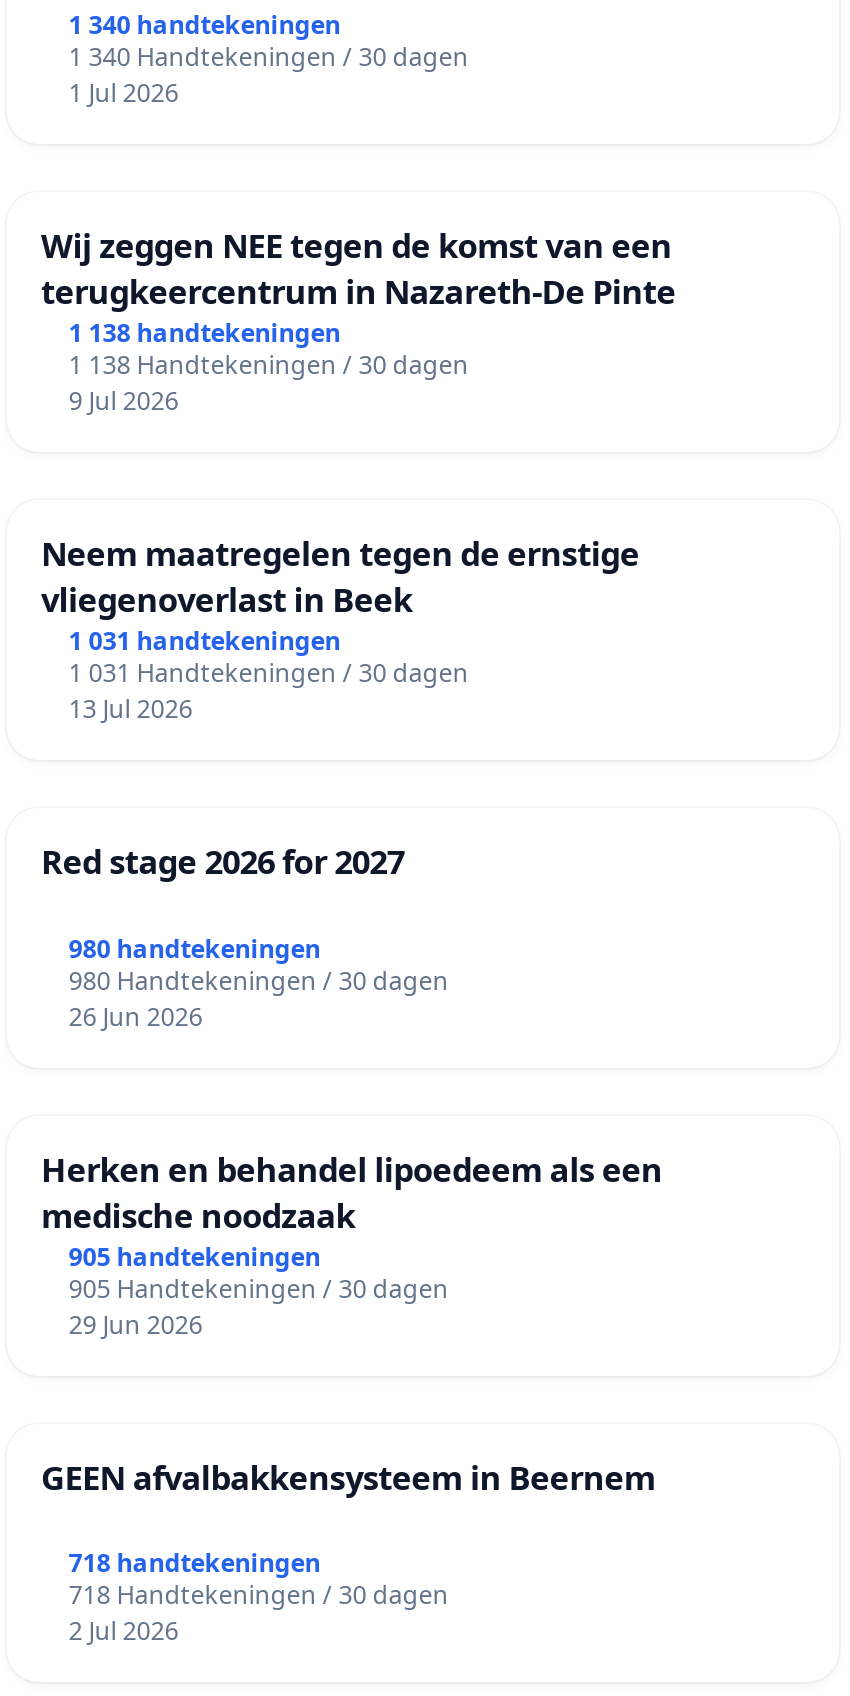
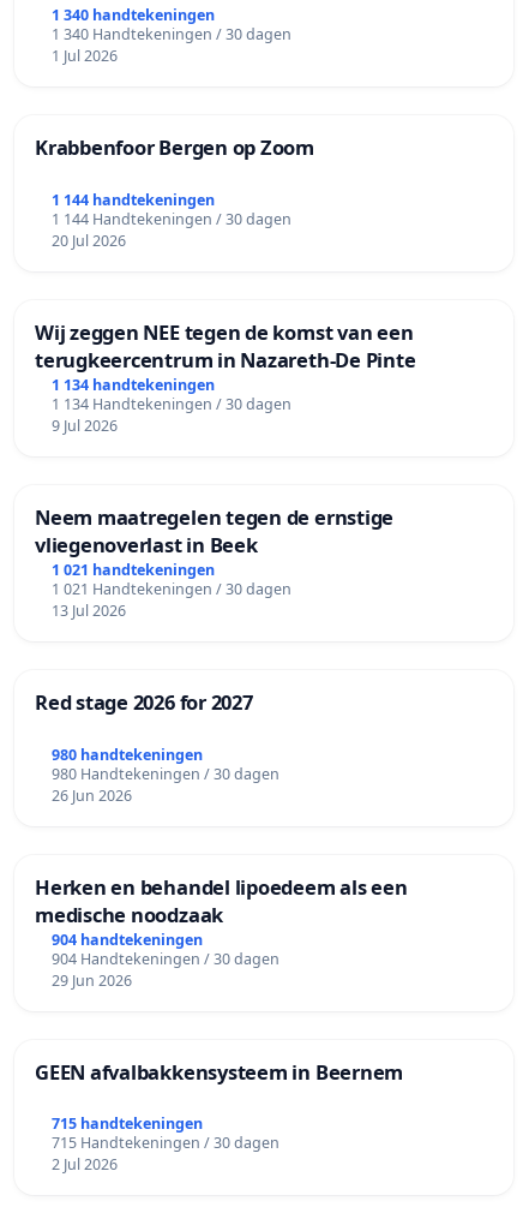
none -> [35,134,314,251] Krabbenfoor Bergen op Zoom | 1 144 handtekeningen | 1 144 Handtekeningen / 30 dagen | 20 Jul 2026
[69,316,341,350] 1 138 handtekeningen -> [51,375,214,395] 1 134 handtekeningen
[69,348,469,382] 1 138 Handtekeningen / 30 dagen -> [51,394,291,414] 1 134 Handtekeningen / 30 dagen
[69,624,341,658] 1 031 handtekeningen -> [51,560,214,580] 1 021 handtekeningen
[69,656,469,690] 1 031 Handtekeningen / 30 dagen -> [51,579,291,599] 1 021 Handtekeningen / 30 dagen
[69,1240,321,1274] 905 handtekeningen -> [51,929,202,950] 904 handtekeningen
[69,1272,449,1306] 905 Handtekeningen / 30 dagen -> [51,948,279,969] 904 Handtekeningen / 30 dagen
[69,1547,321,1581] 718 handtekeningen -> [51,1114,202,1134] 715 handtekeningen
[69,1579,449,1613] 718 Handtekeningen / 30 dagen -> [51,1133,279,1154] 715 Handtekeningen / 30 dagen

